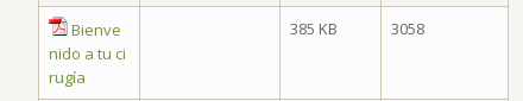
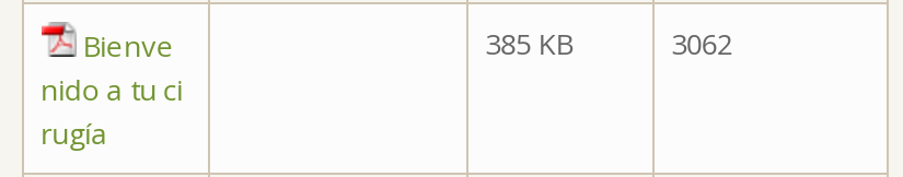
[391,18,424,39] 3058 -> [671,24,732,63] 3062

